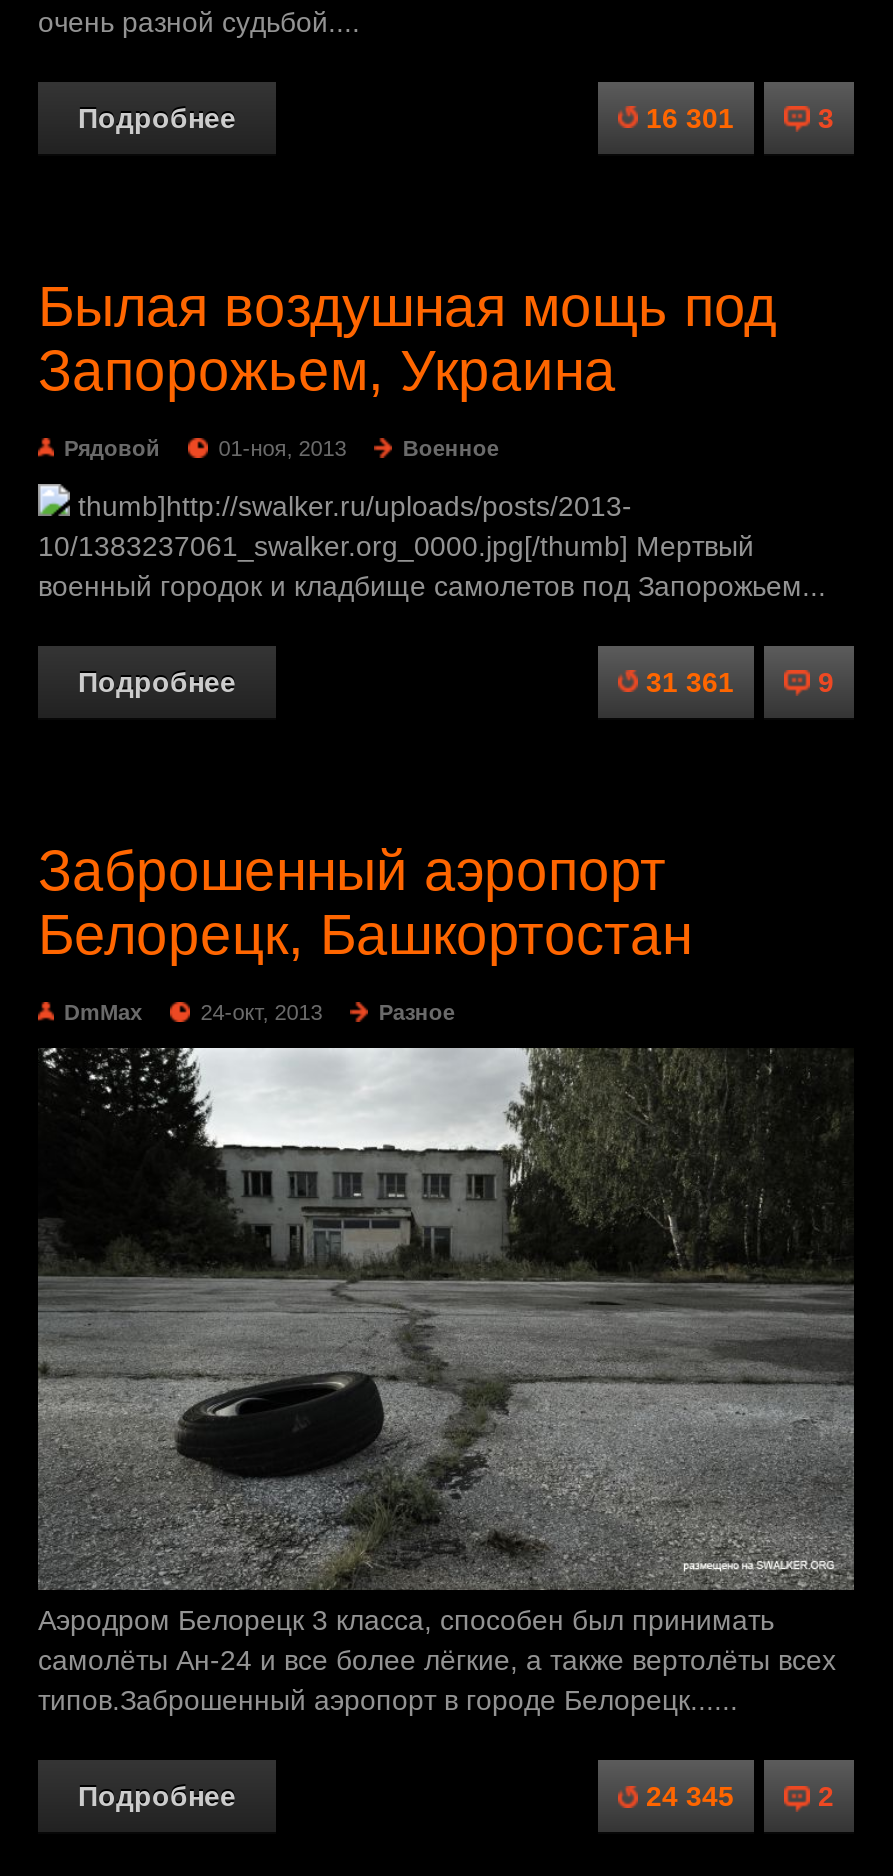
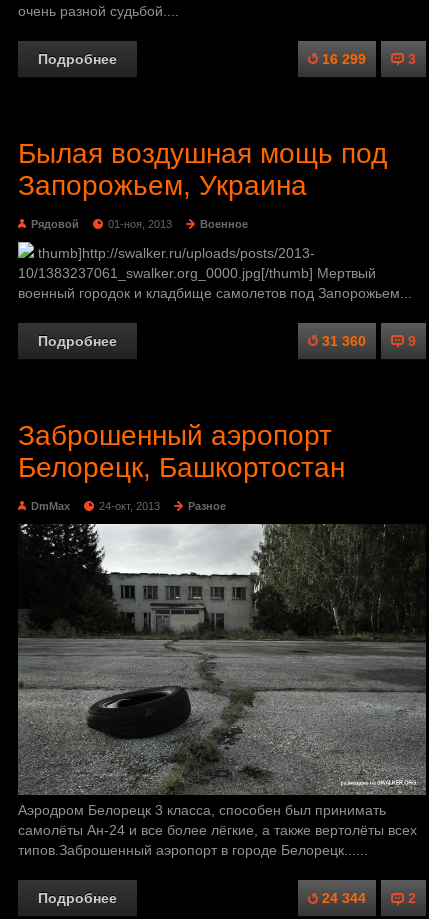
[646,101,734,133] 16 301 -> [322,51,366,67] 16 299
[646,665,734,697] 31 361 -> [322,333,366,349] 31 360
[646,1781,734,1813] 24 345 -> [322,890,366,906] 24 344

